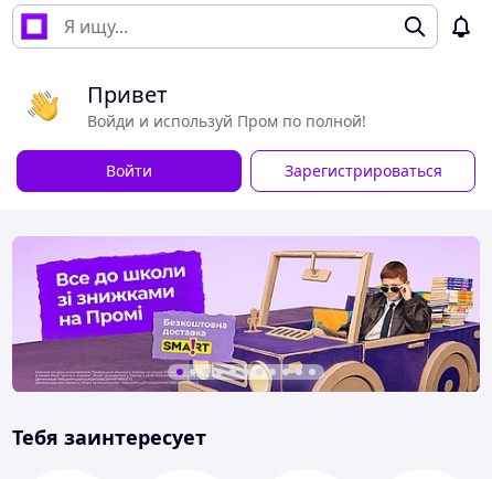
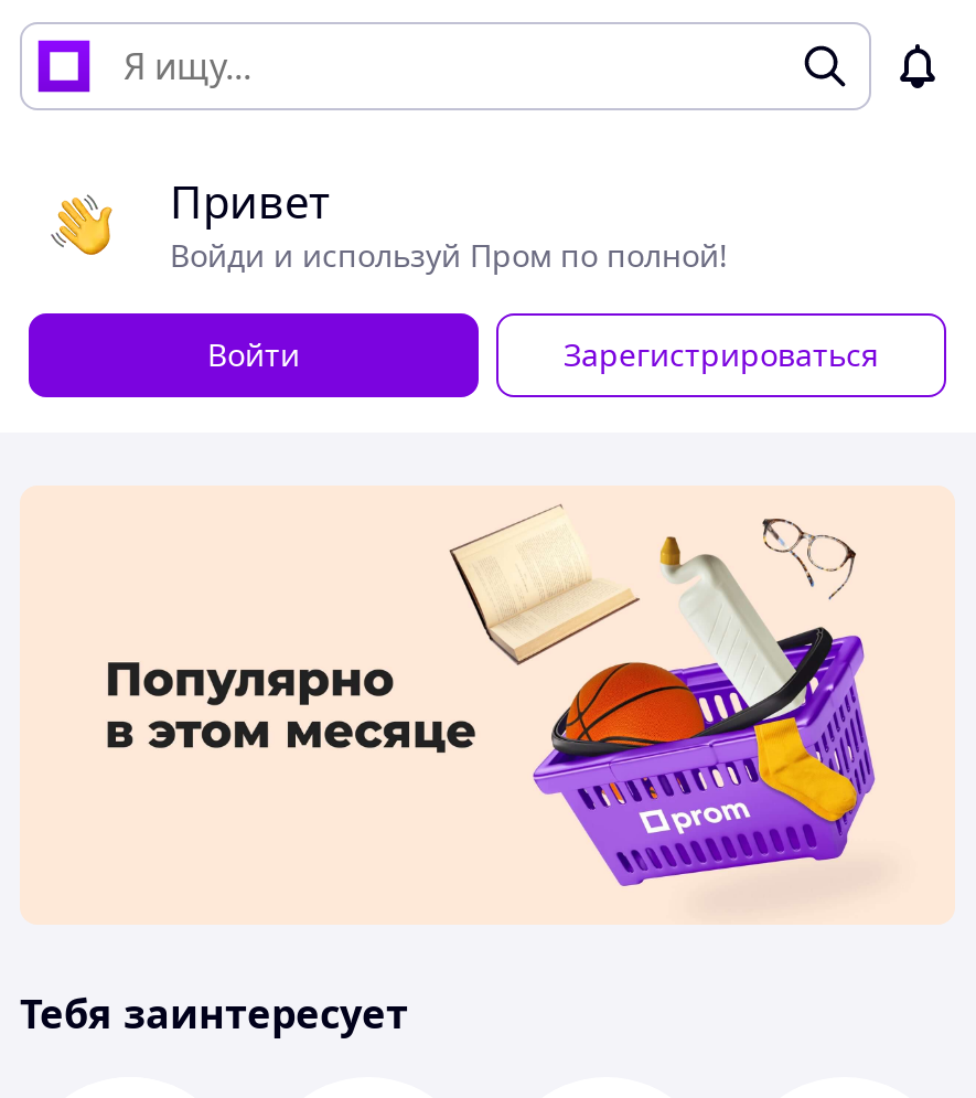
[11,236,481,393] [image] -> [22,488,953,925] [image]

